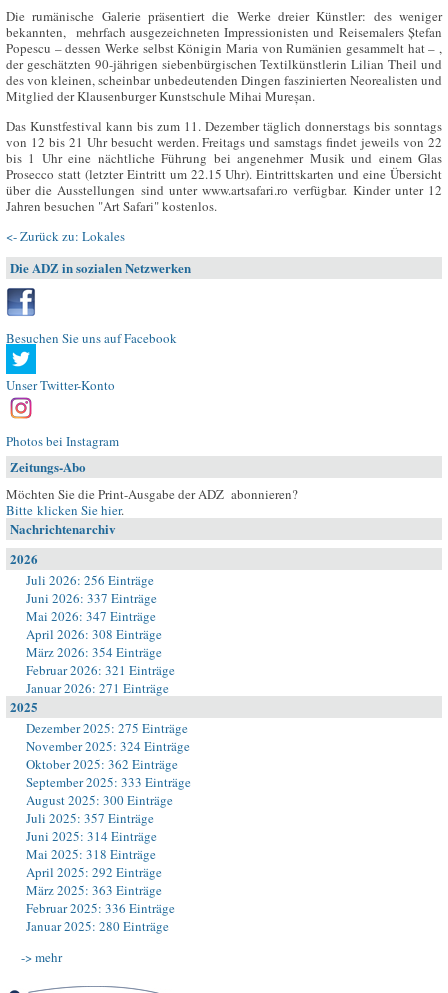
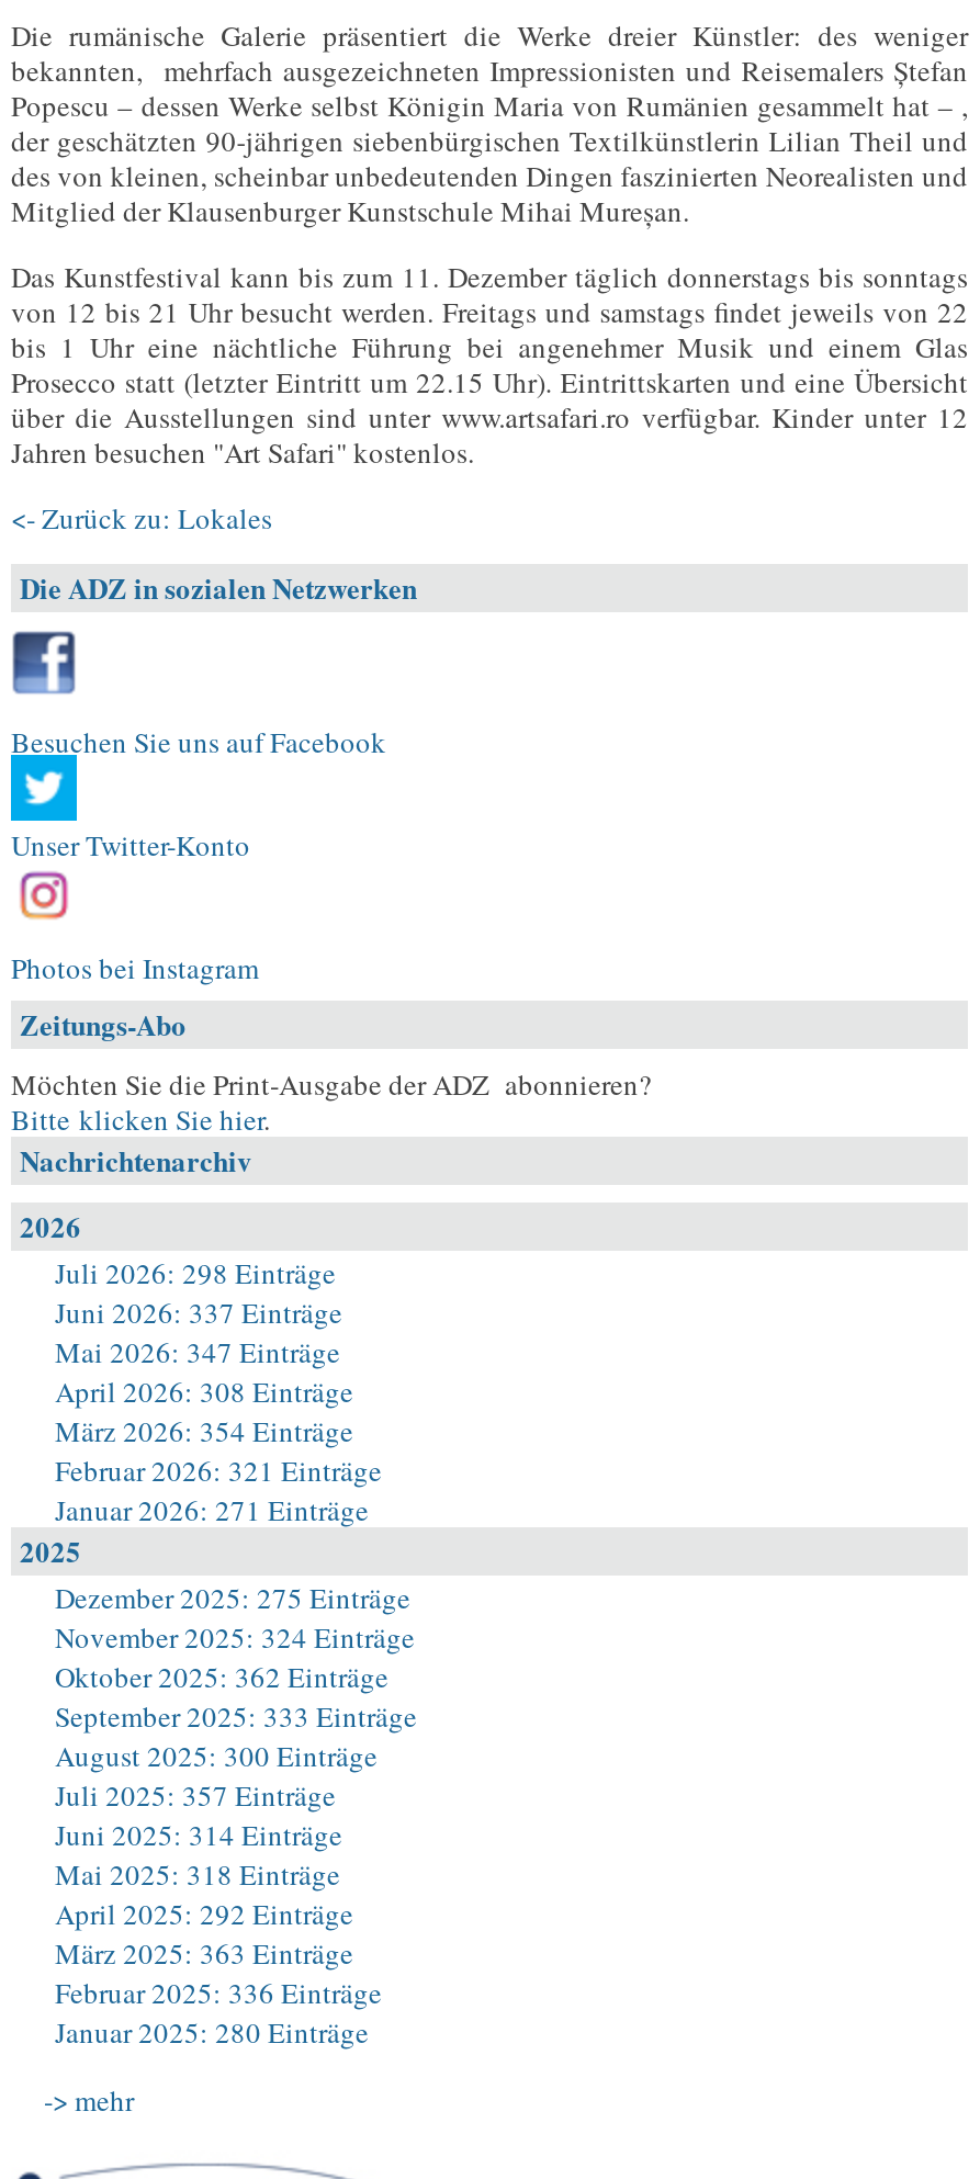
[26,571,154,589] Juli 2026: 256 Einträge -> [55,1253,336,1292] Juli 2026: 298 Einträge

